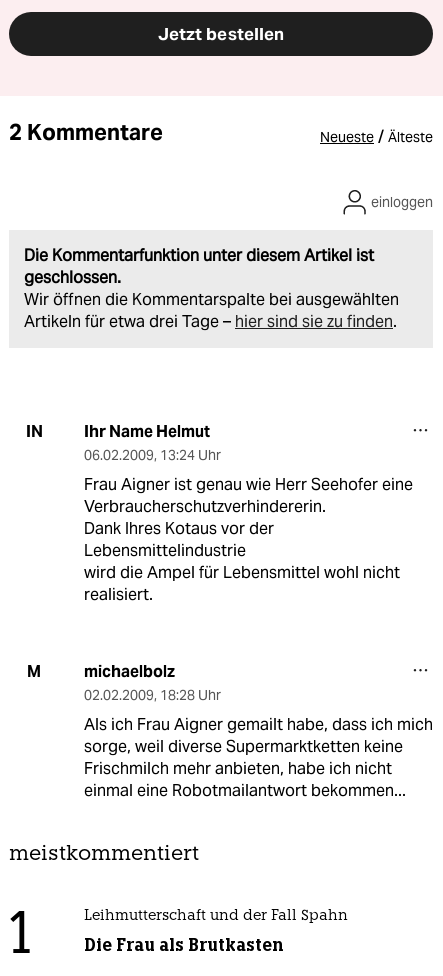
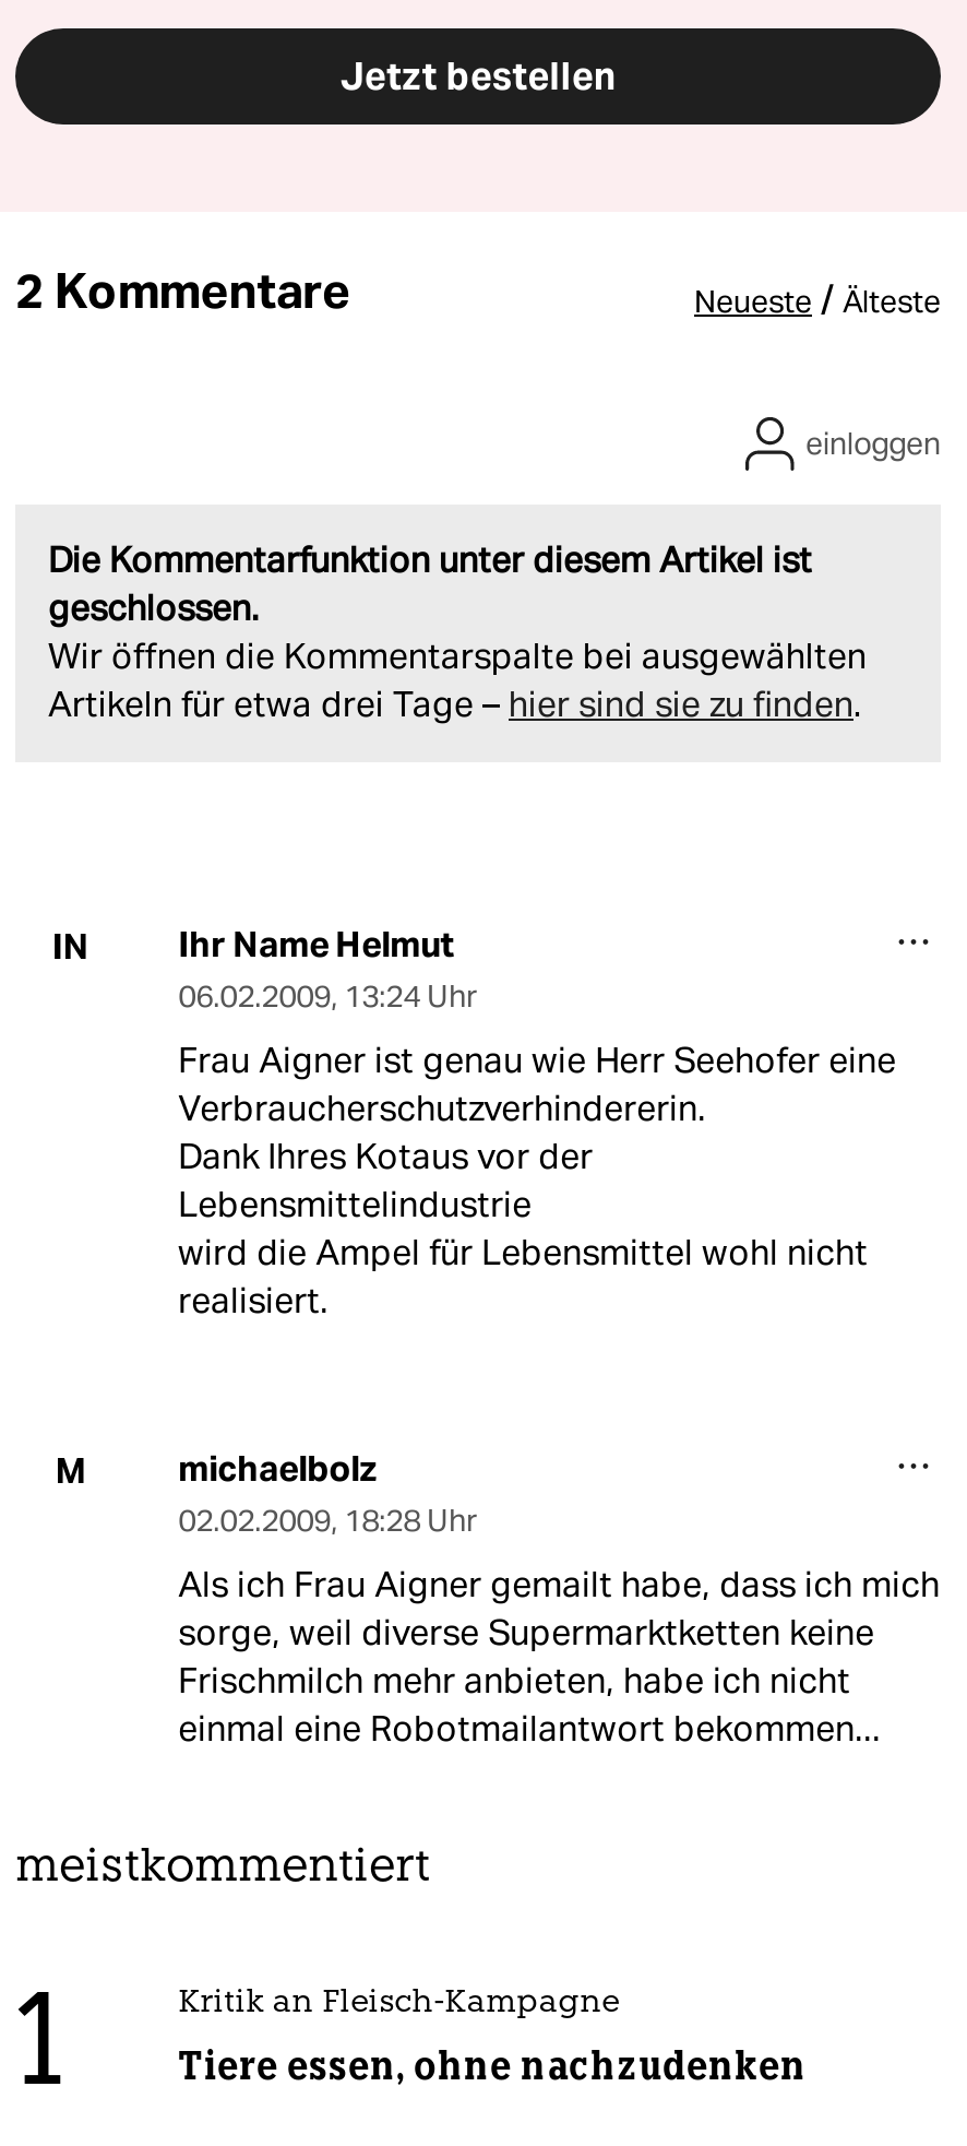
[84,909,348,924] Leihmutterschaft und der Fall Spahn -> [178,1988,619,2021] Kritik an Fleisch-Kampagne
[84,934,284,956] Die Frau als Brutkasten -> [178,2043,807,2091] Tiere essen, ohne nachzudenken

